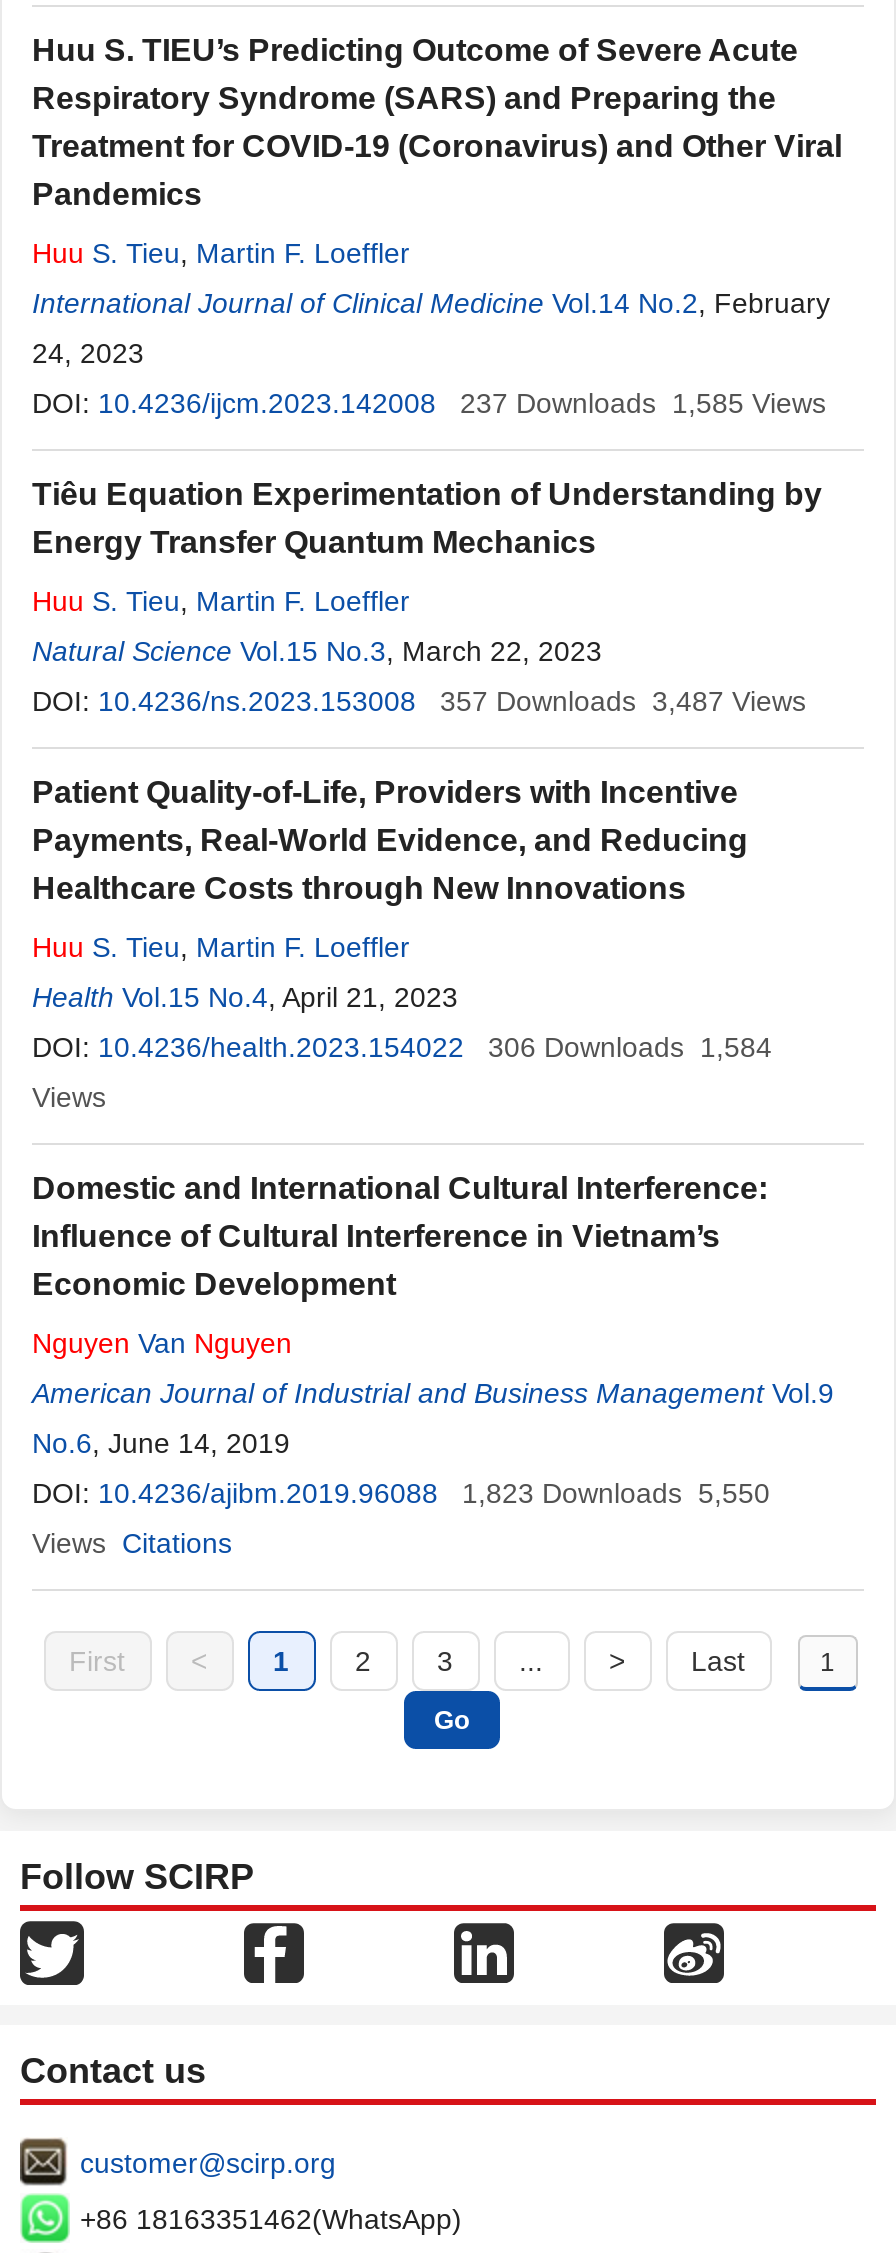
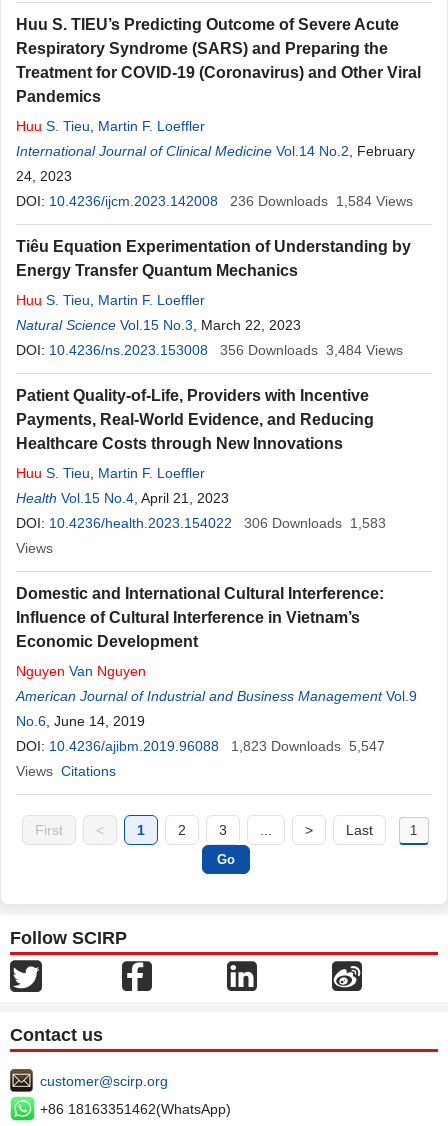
[460,387,826,419] 237 Downloads 1,585 Views -> [230,193,413,209] 236 Downloads 1,584 Views
[440,685,806,717] 357 Downloads 3,487 Views -> [220,342,403,358] 356 Downloads 3,484 Views
[32,1031,772,1063] DOI: 10.4236/health.2023.154022 306 Downloads 1,584 -> [16,515,386,531] DOI: 10.4236/health.2023.154022 306 Downloads 1,583
[32,1477,770,1509] DOI: 10.4236/ajibm.2019.96088 1,823 Downloads 5,550 -> [16,738,385,754] DOI: 10.4236/ajibm.2019.96088 1,823 Downloads 5,547

